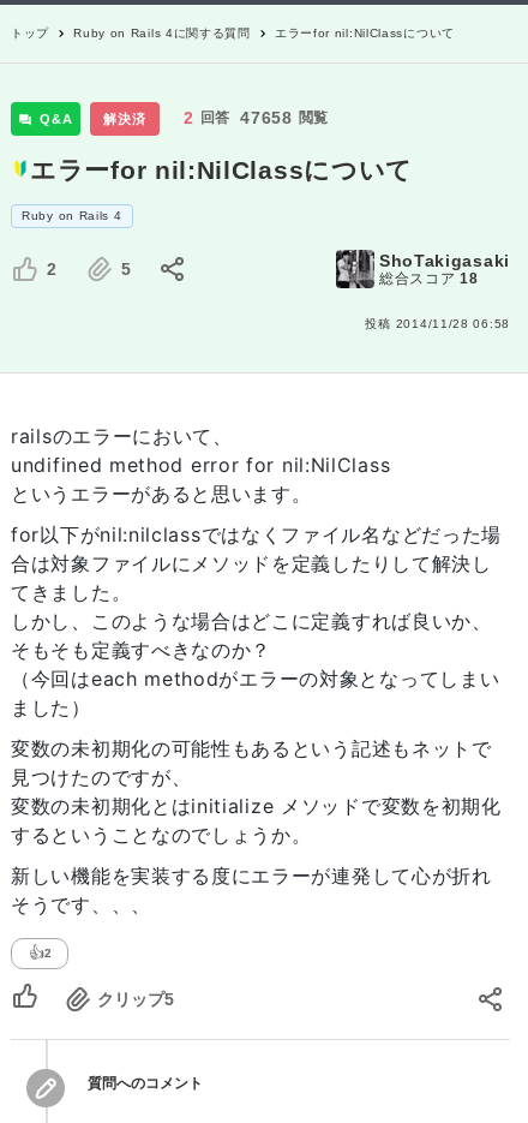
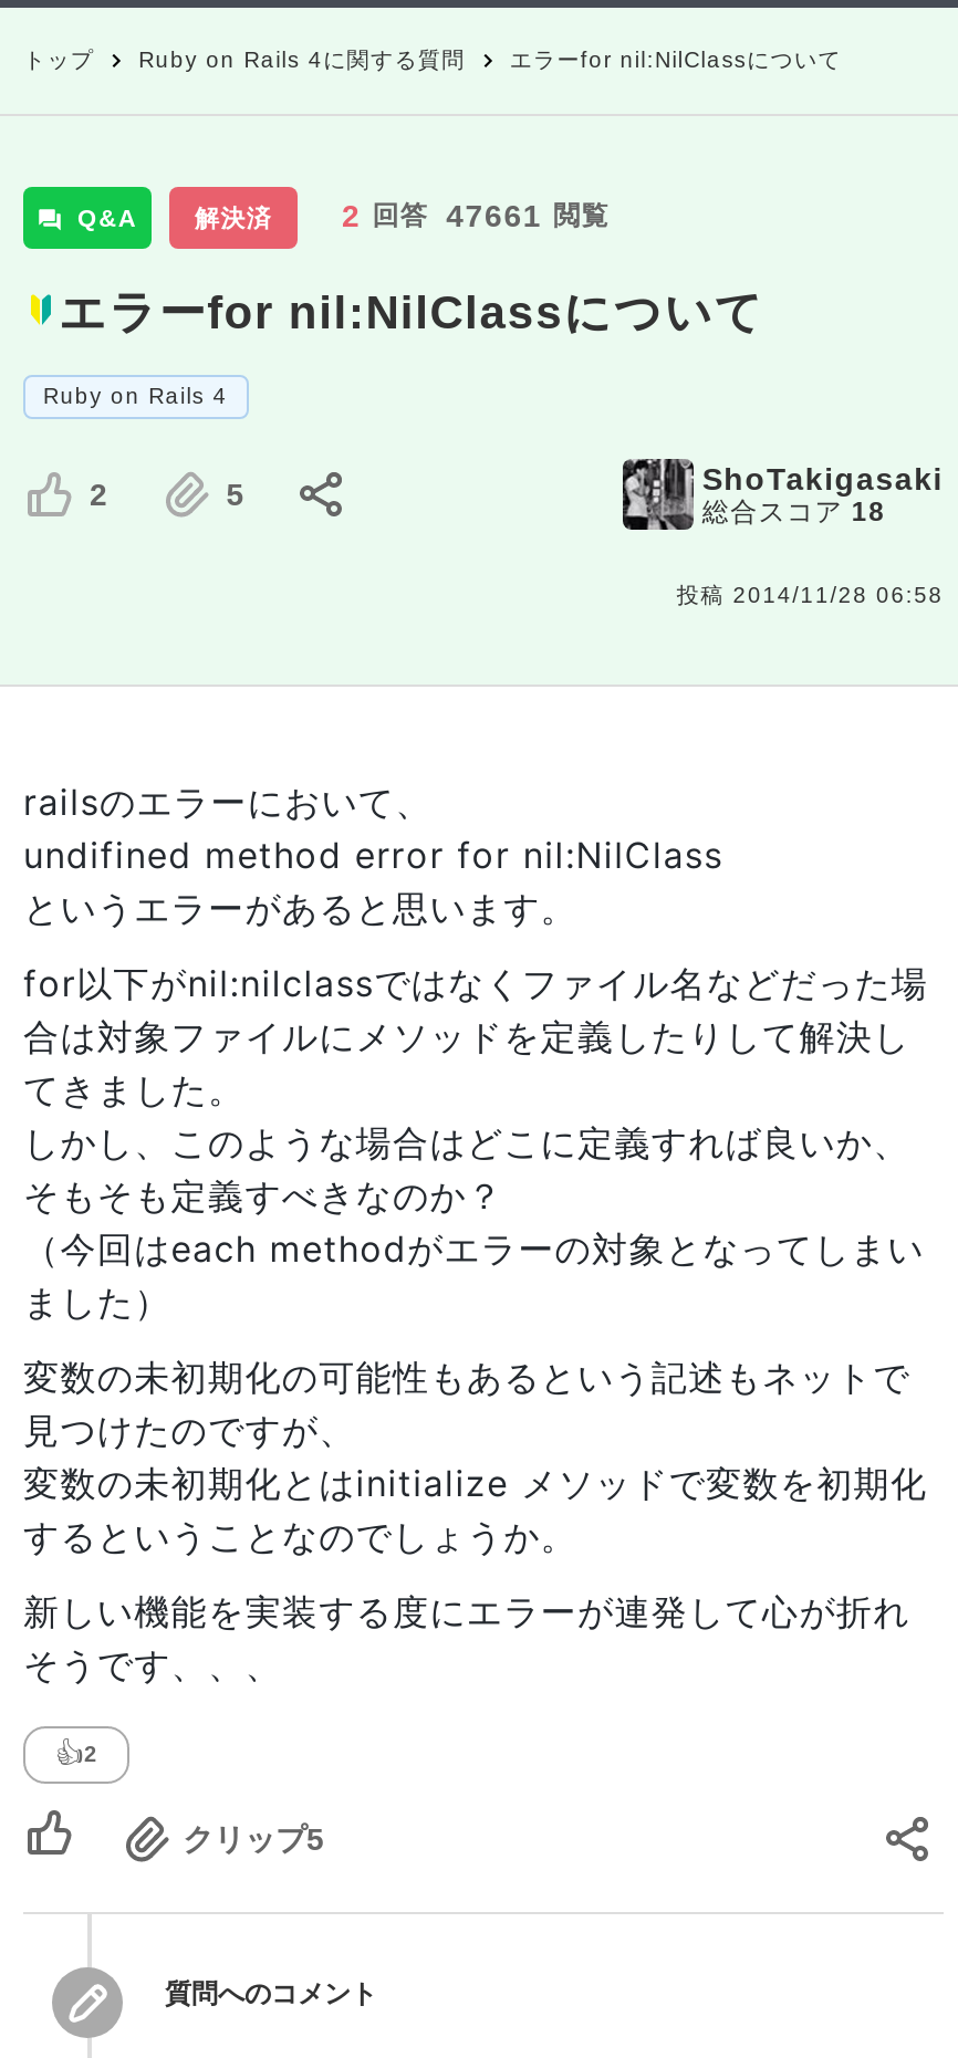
[184,108,329,127] 2 回答 47658 閲覧 -> [342,198,610,233] 2 回答 47661 閲覧

